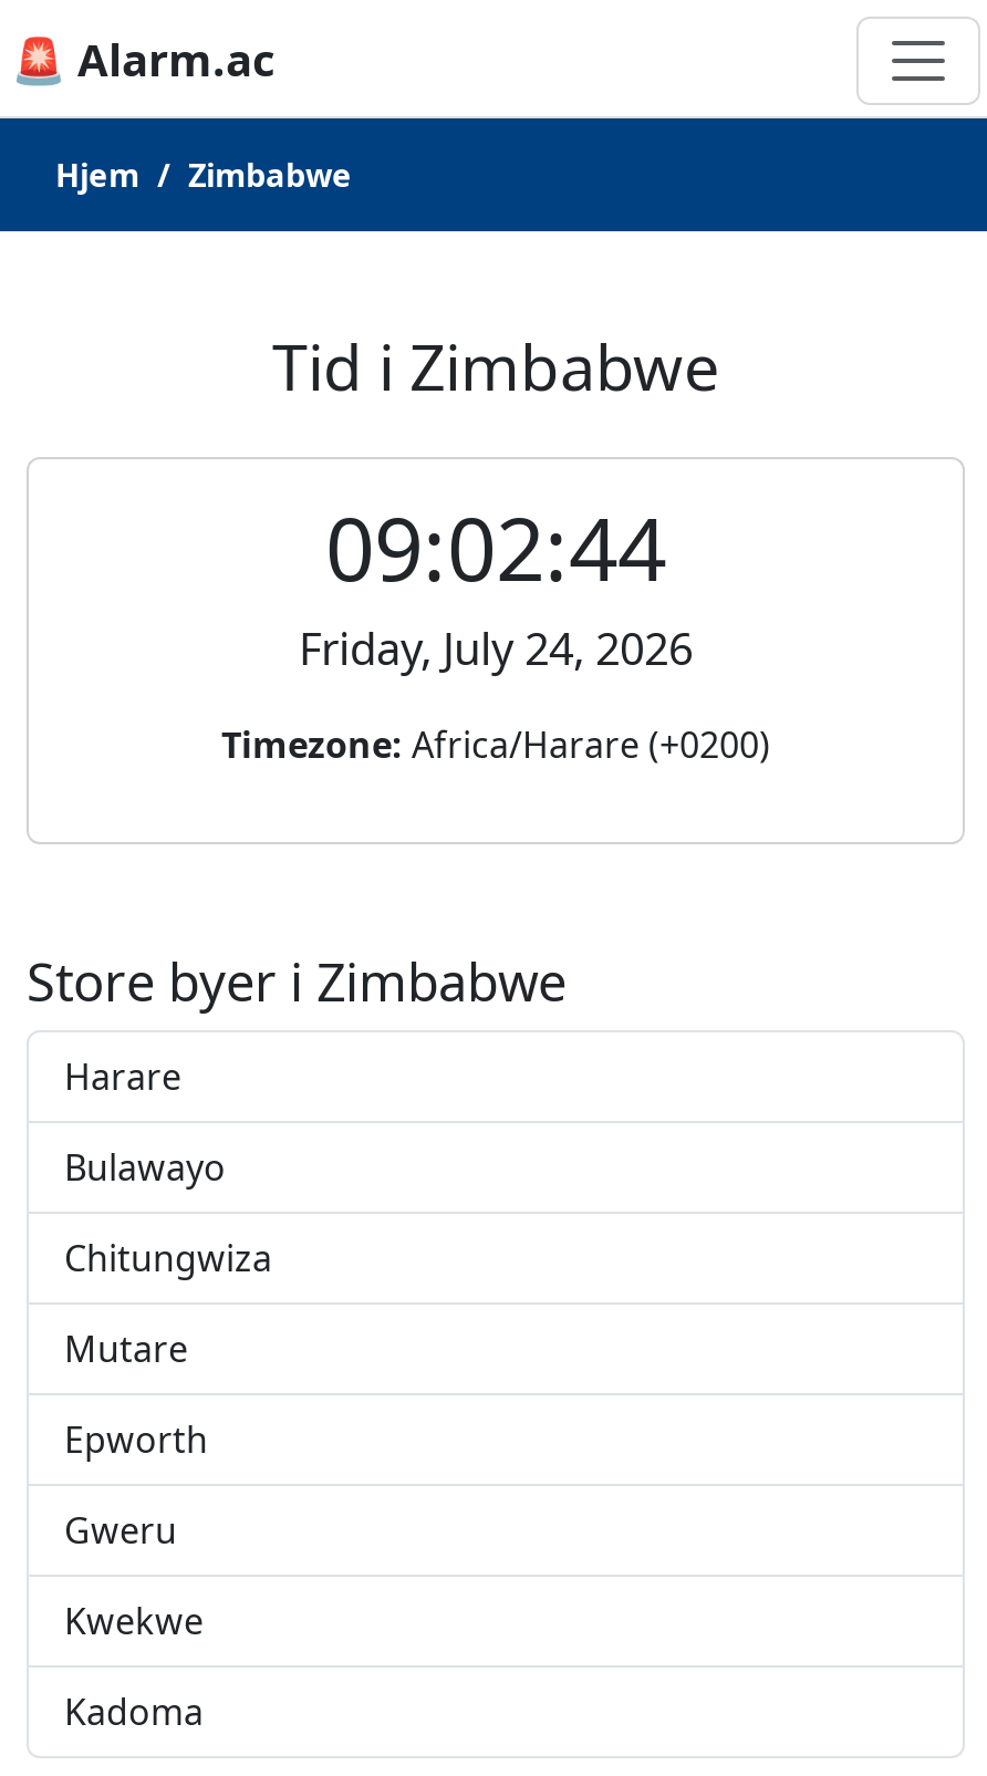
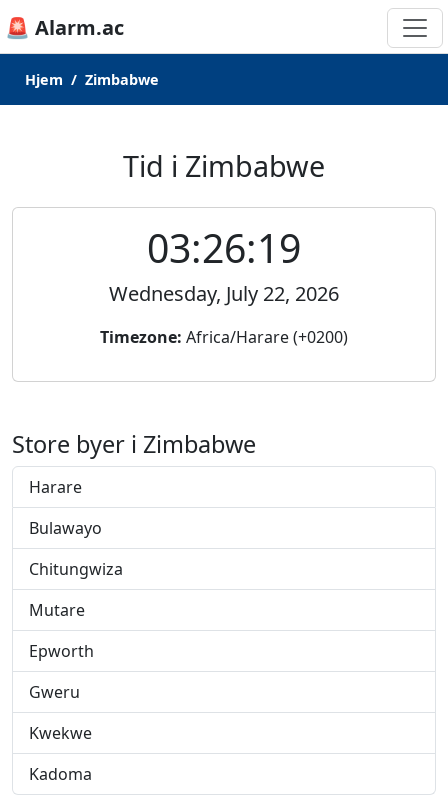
[325,488,666,605] 09:02:44 -> [147,221,301,274] 03:26:19
[299,619,693,678] Friday, July 24, 2026 -> [109,280,339,307] Wednesday, July 22, 2026

